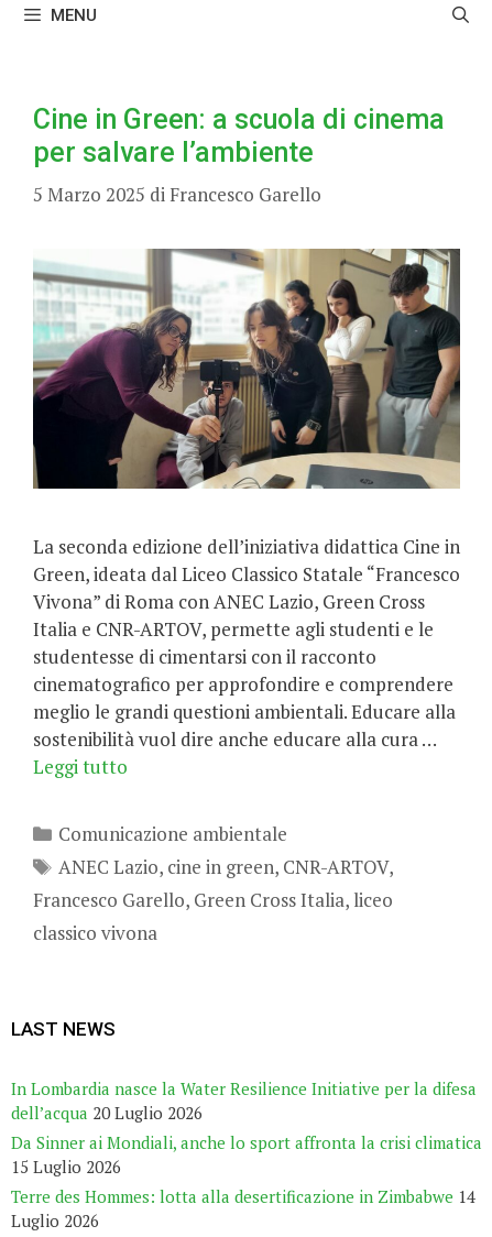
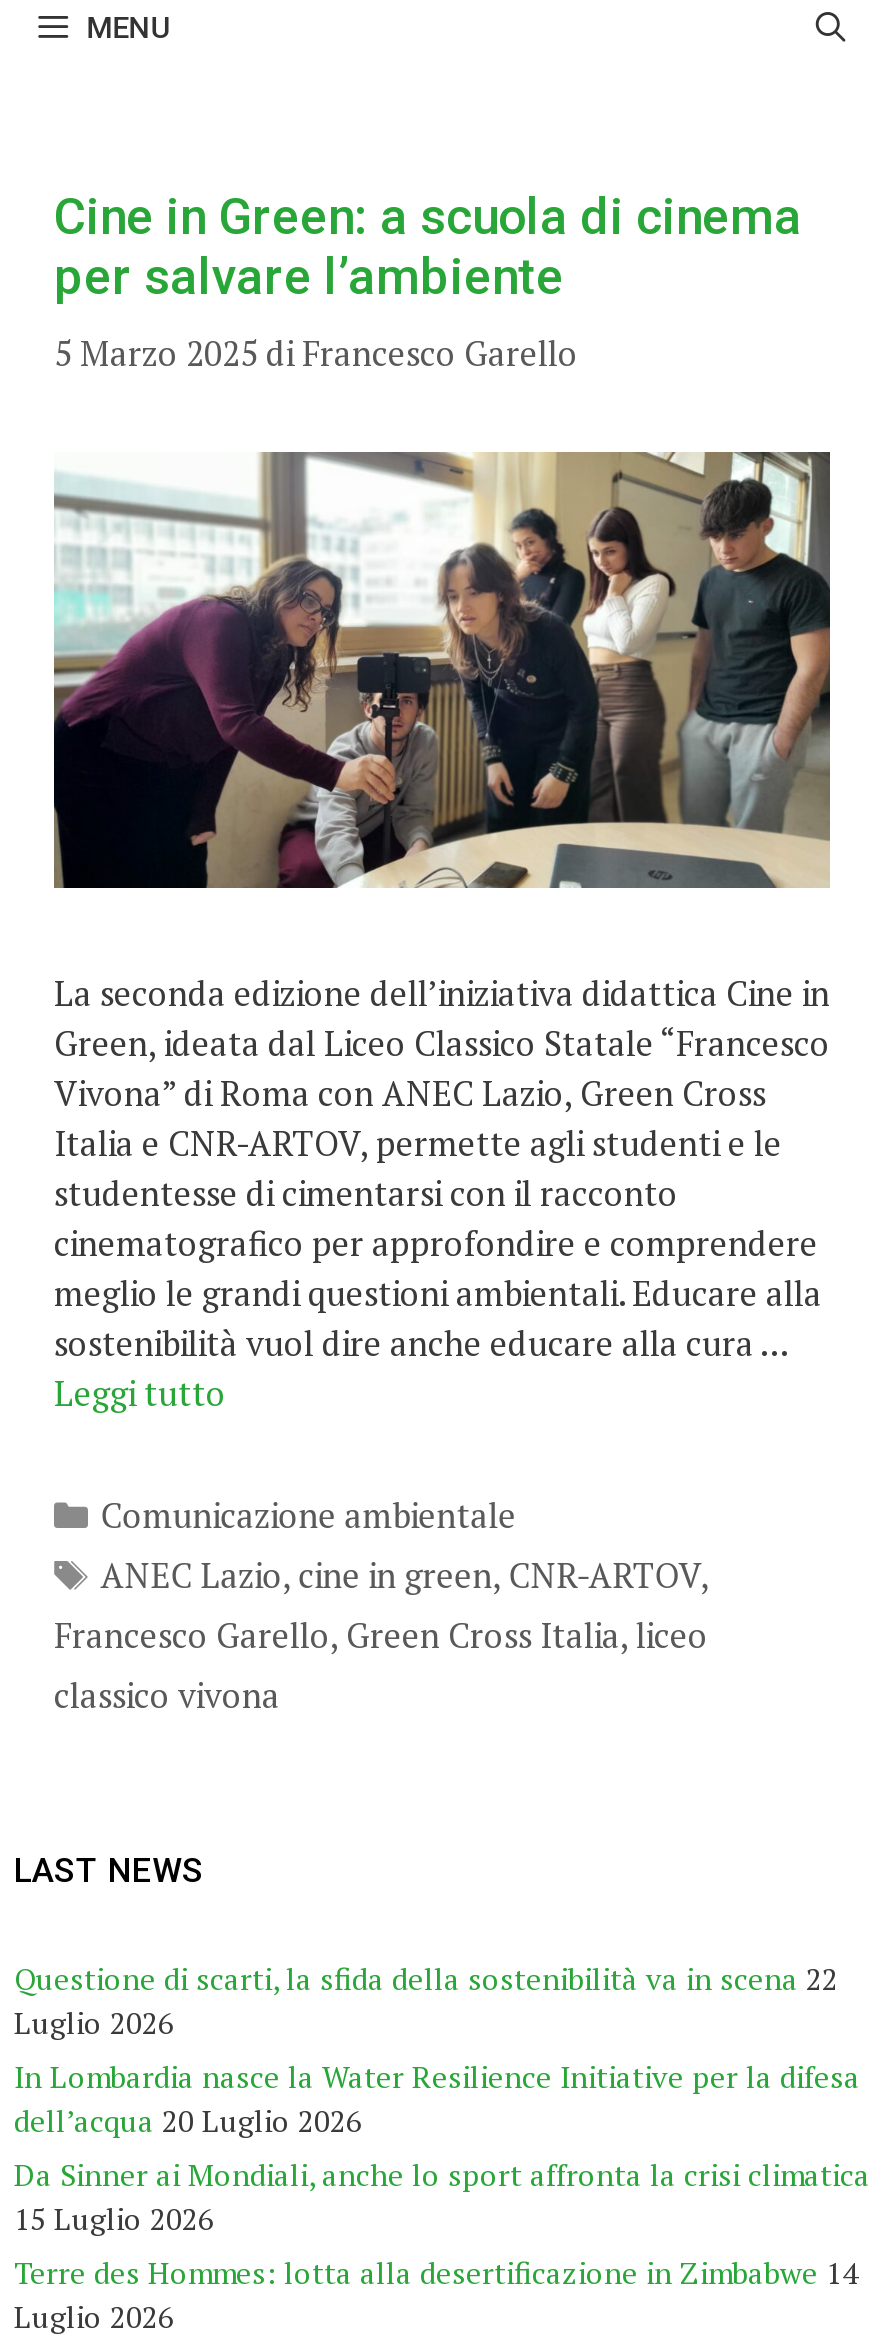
none -> [14,1959,838,2043] Questione di scarti, la sfida della sostenibilità va in scena 22 | Luglio 2026

